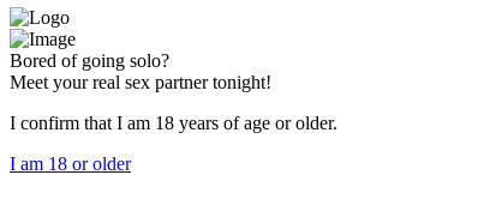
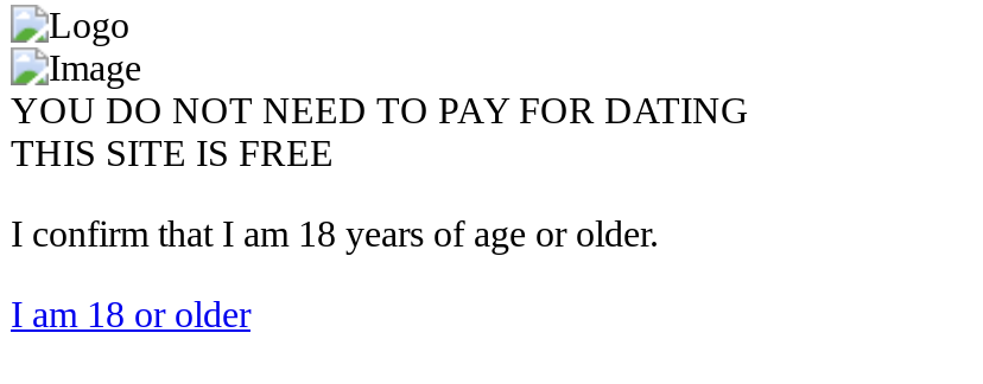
[10,50,271,92] Bored of going solo? | Meet your real sex partner tonight! -> [11,90,749,173] YOU DO NOT NEED TO PAY FOR DATING | THIS SITE IS FREE

